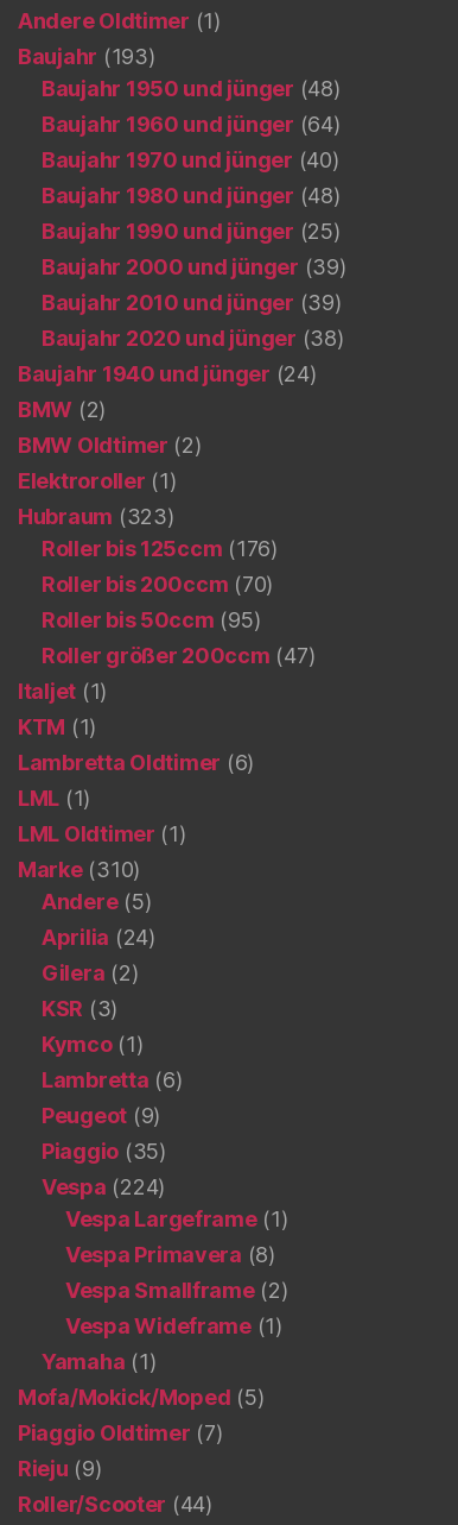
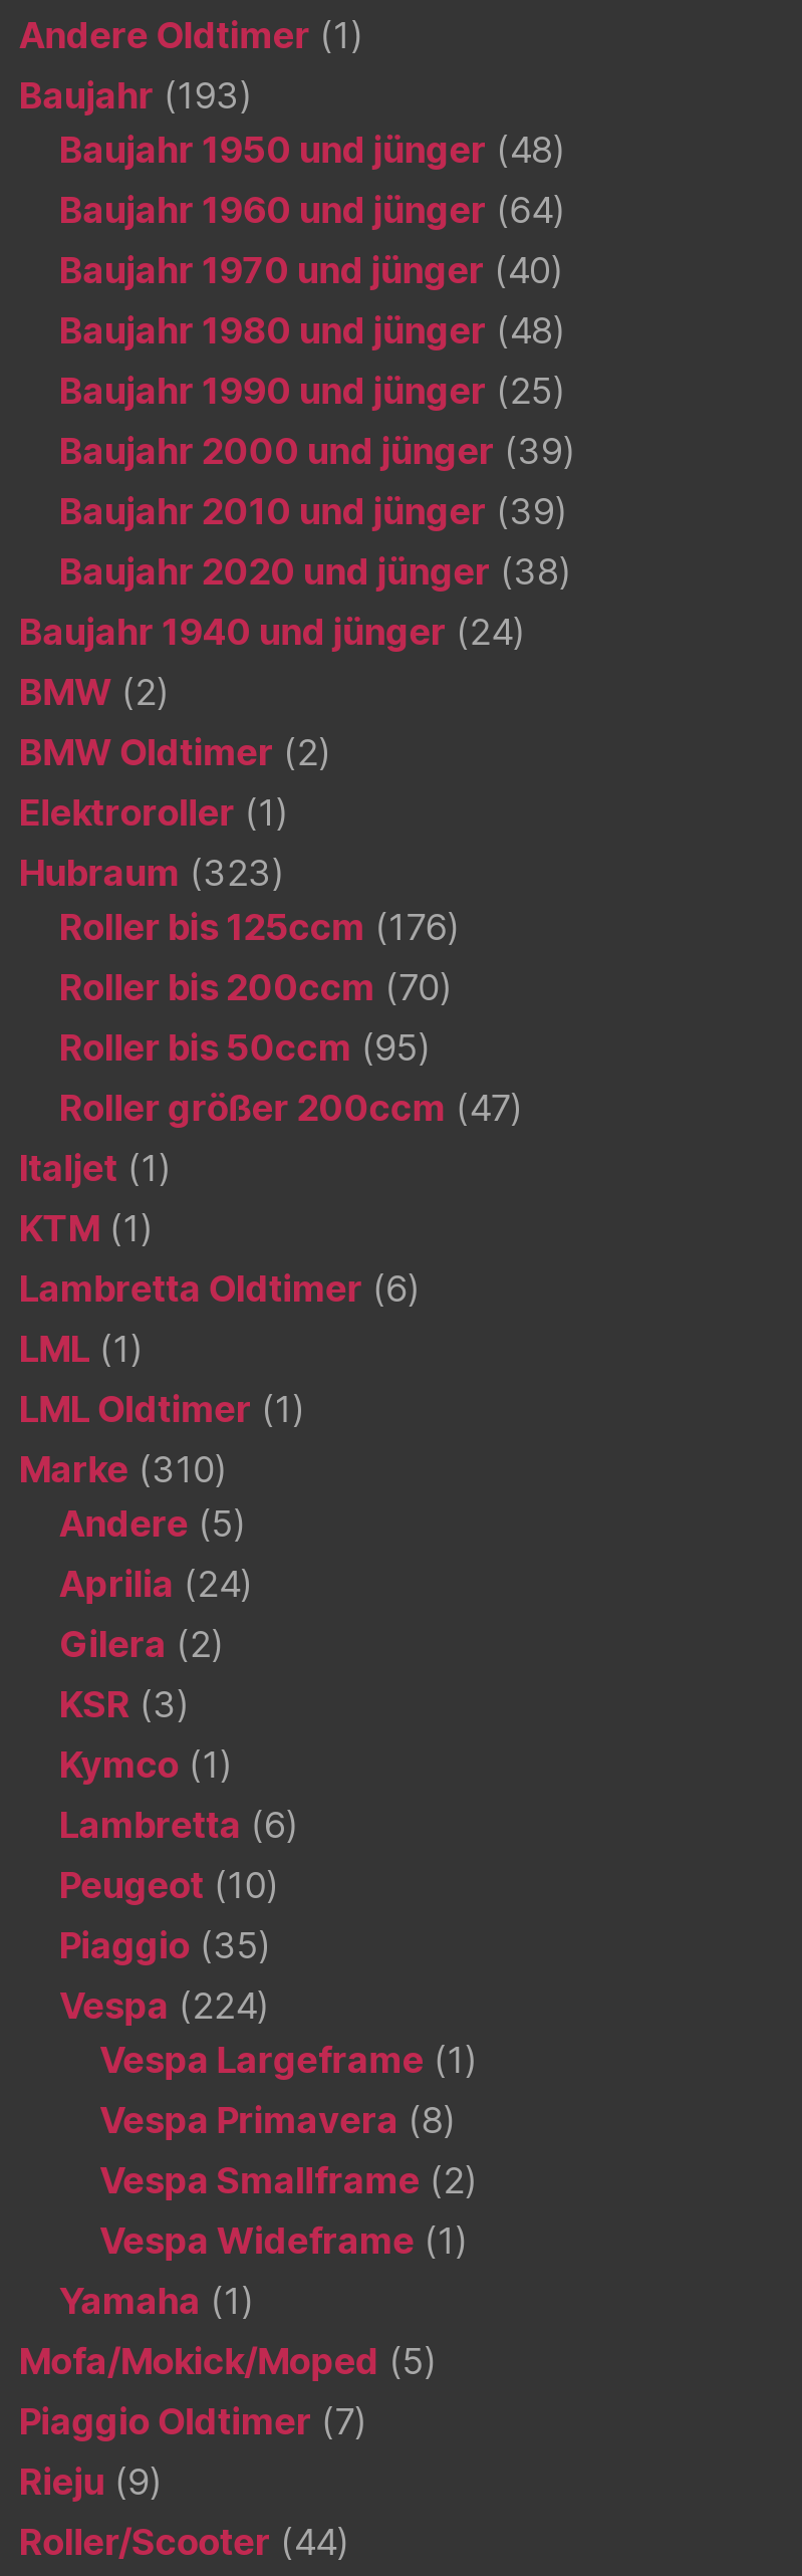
[42,1104,160,1128] Peugeot (9) -> [59,1865,278,1907] Peugeot (10)

